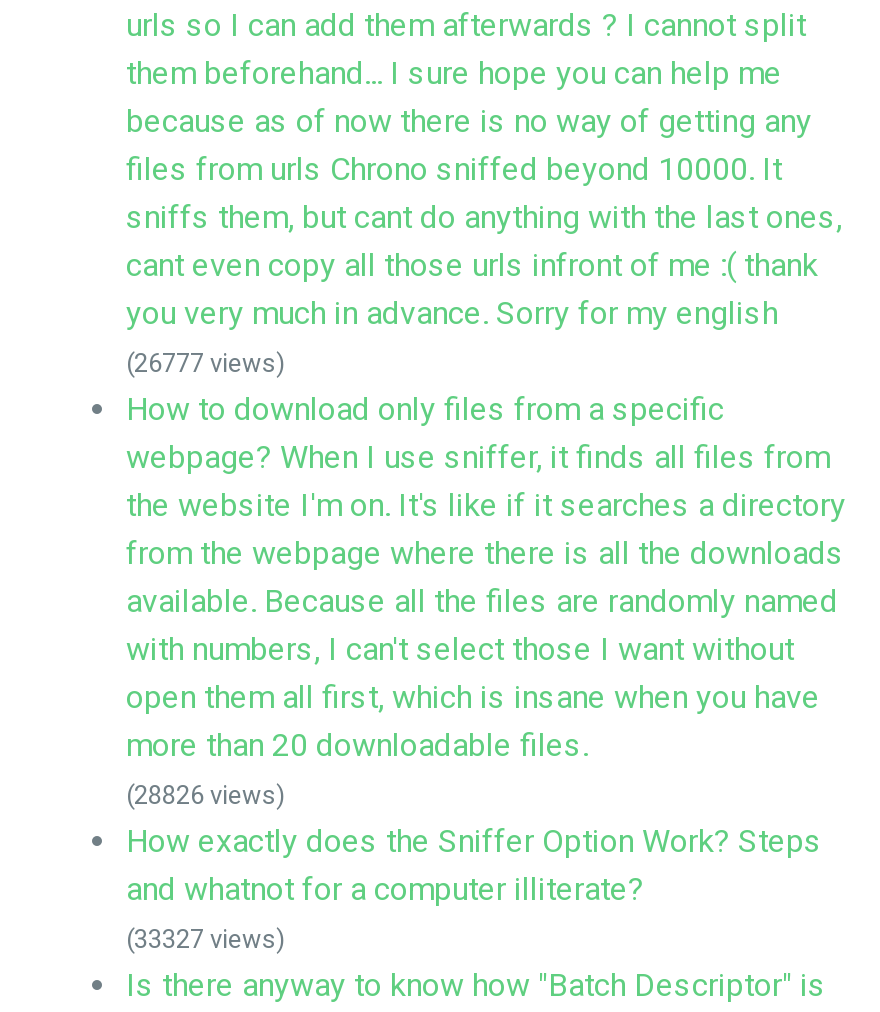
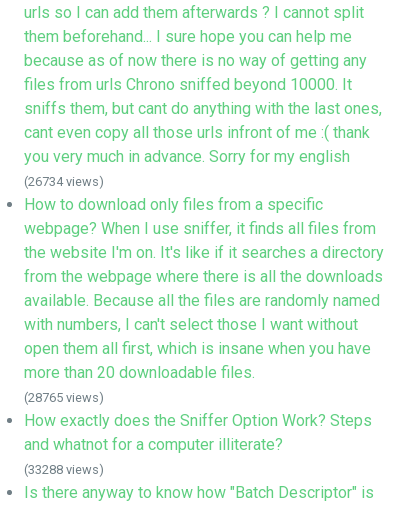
[126,348,286,378] (26777 views) -> [24,174,104,189] (26734 views)
[126,780,286,810] (28826 views) -> [24,390,104,405] (28765 views)
[126,924,286,954] (33327 views) -> [24,462,104,477] (33288 views)

